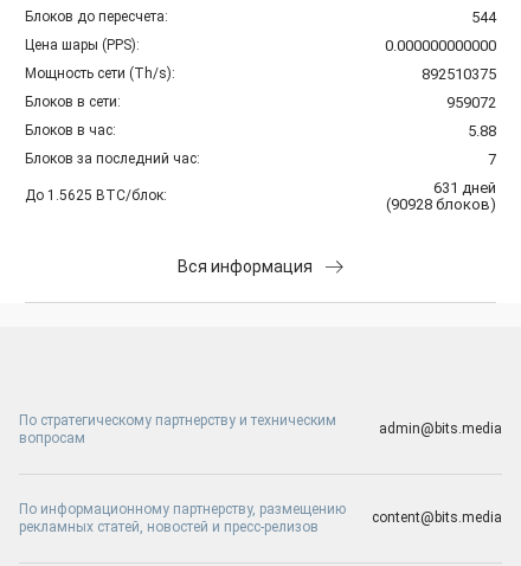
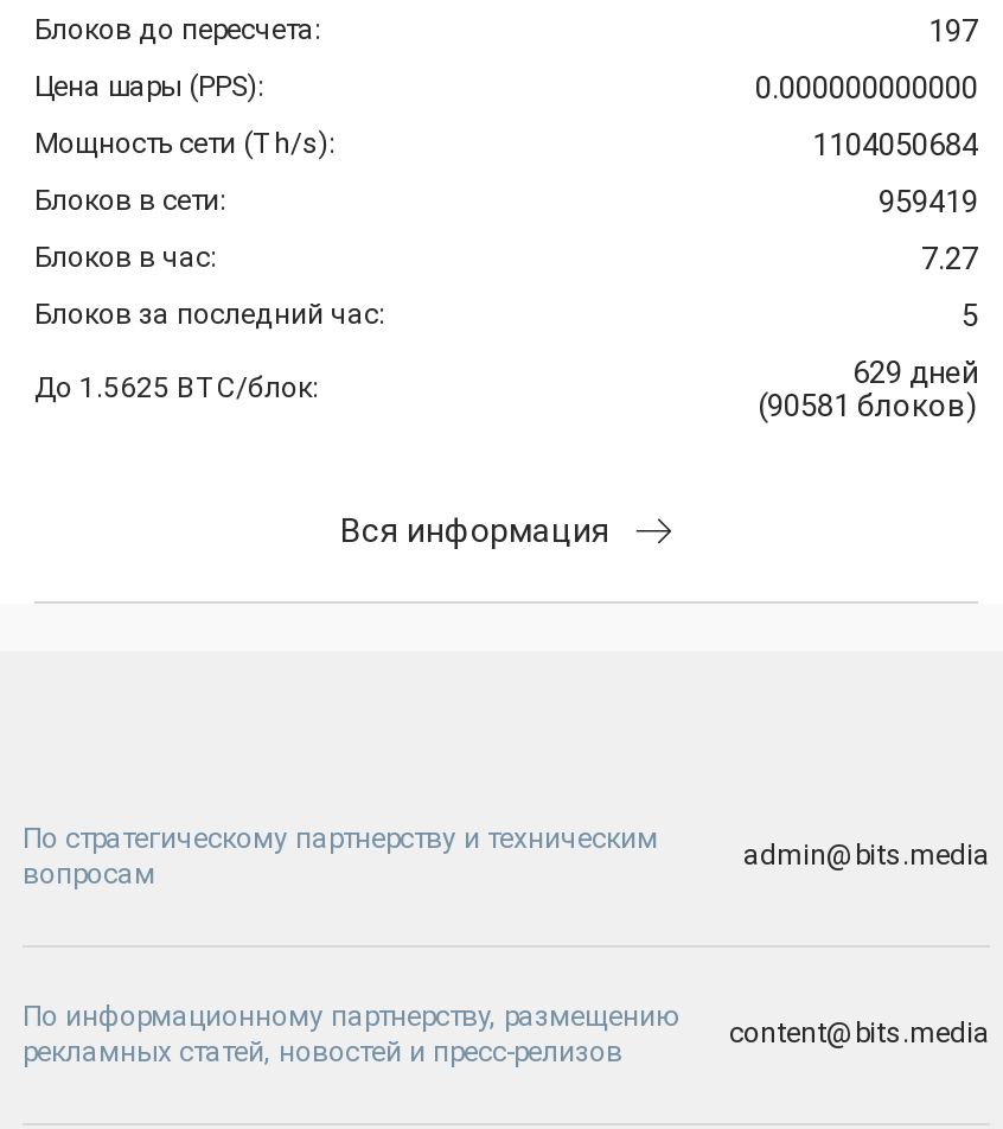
[471,8,496,26] 544 -> [928,13,978,49] 197
[422,65,496,83] 892510375 -> [812,127,978,162] 1104050684
[446,94,496,111] 959072 -> [879,184,978,219] 959419
[468,122,496,140] 5.88 -> [921,241,978,276] 7.27
[488,150,496,168] 7 -> [962,298,978,333] 5
[433,179,496,197] 631 дней -> [852,355,978,390] 629 дней
[386,195,496,213] (90928 блоков) -> [758,388,978,423] (90581 блоков)

